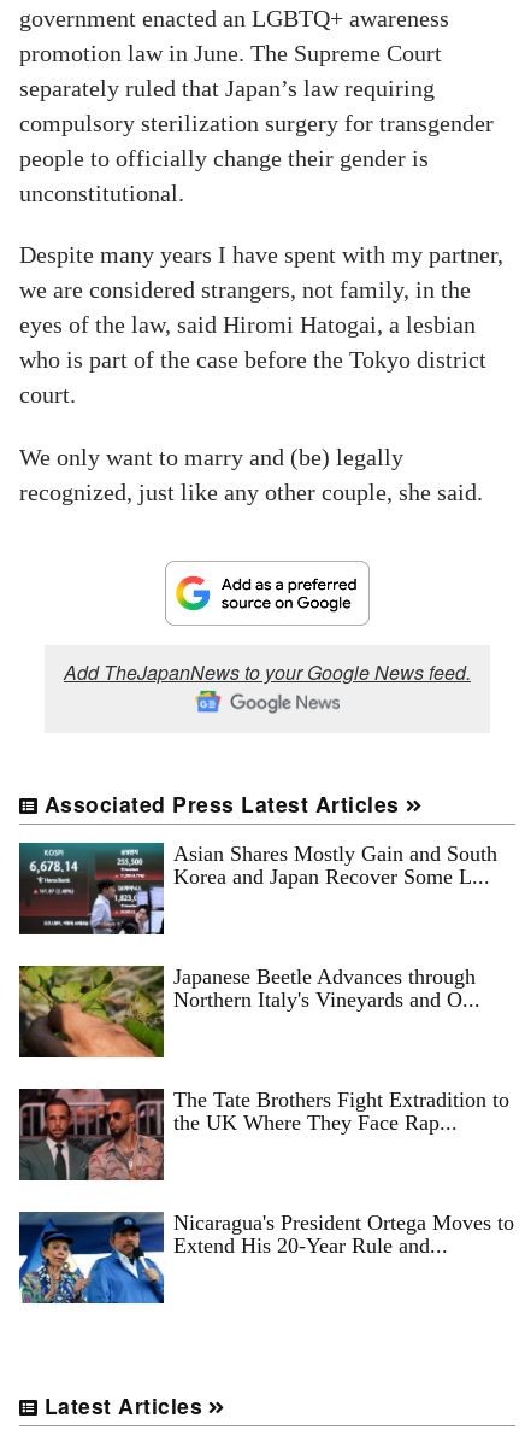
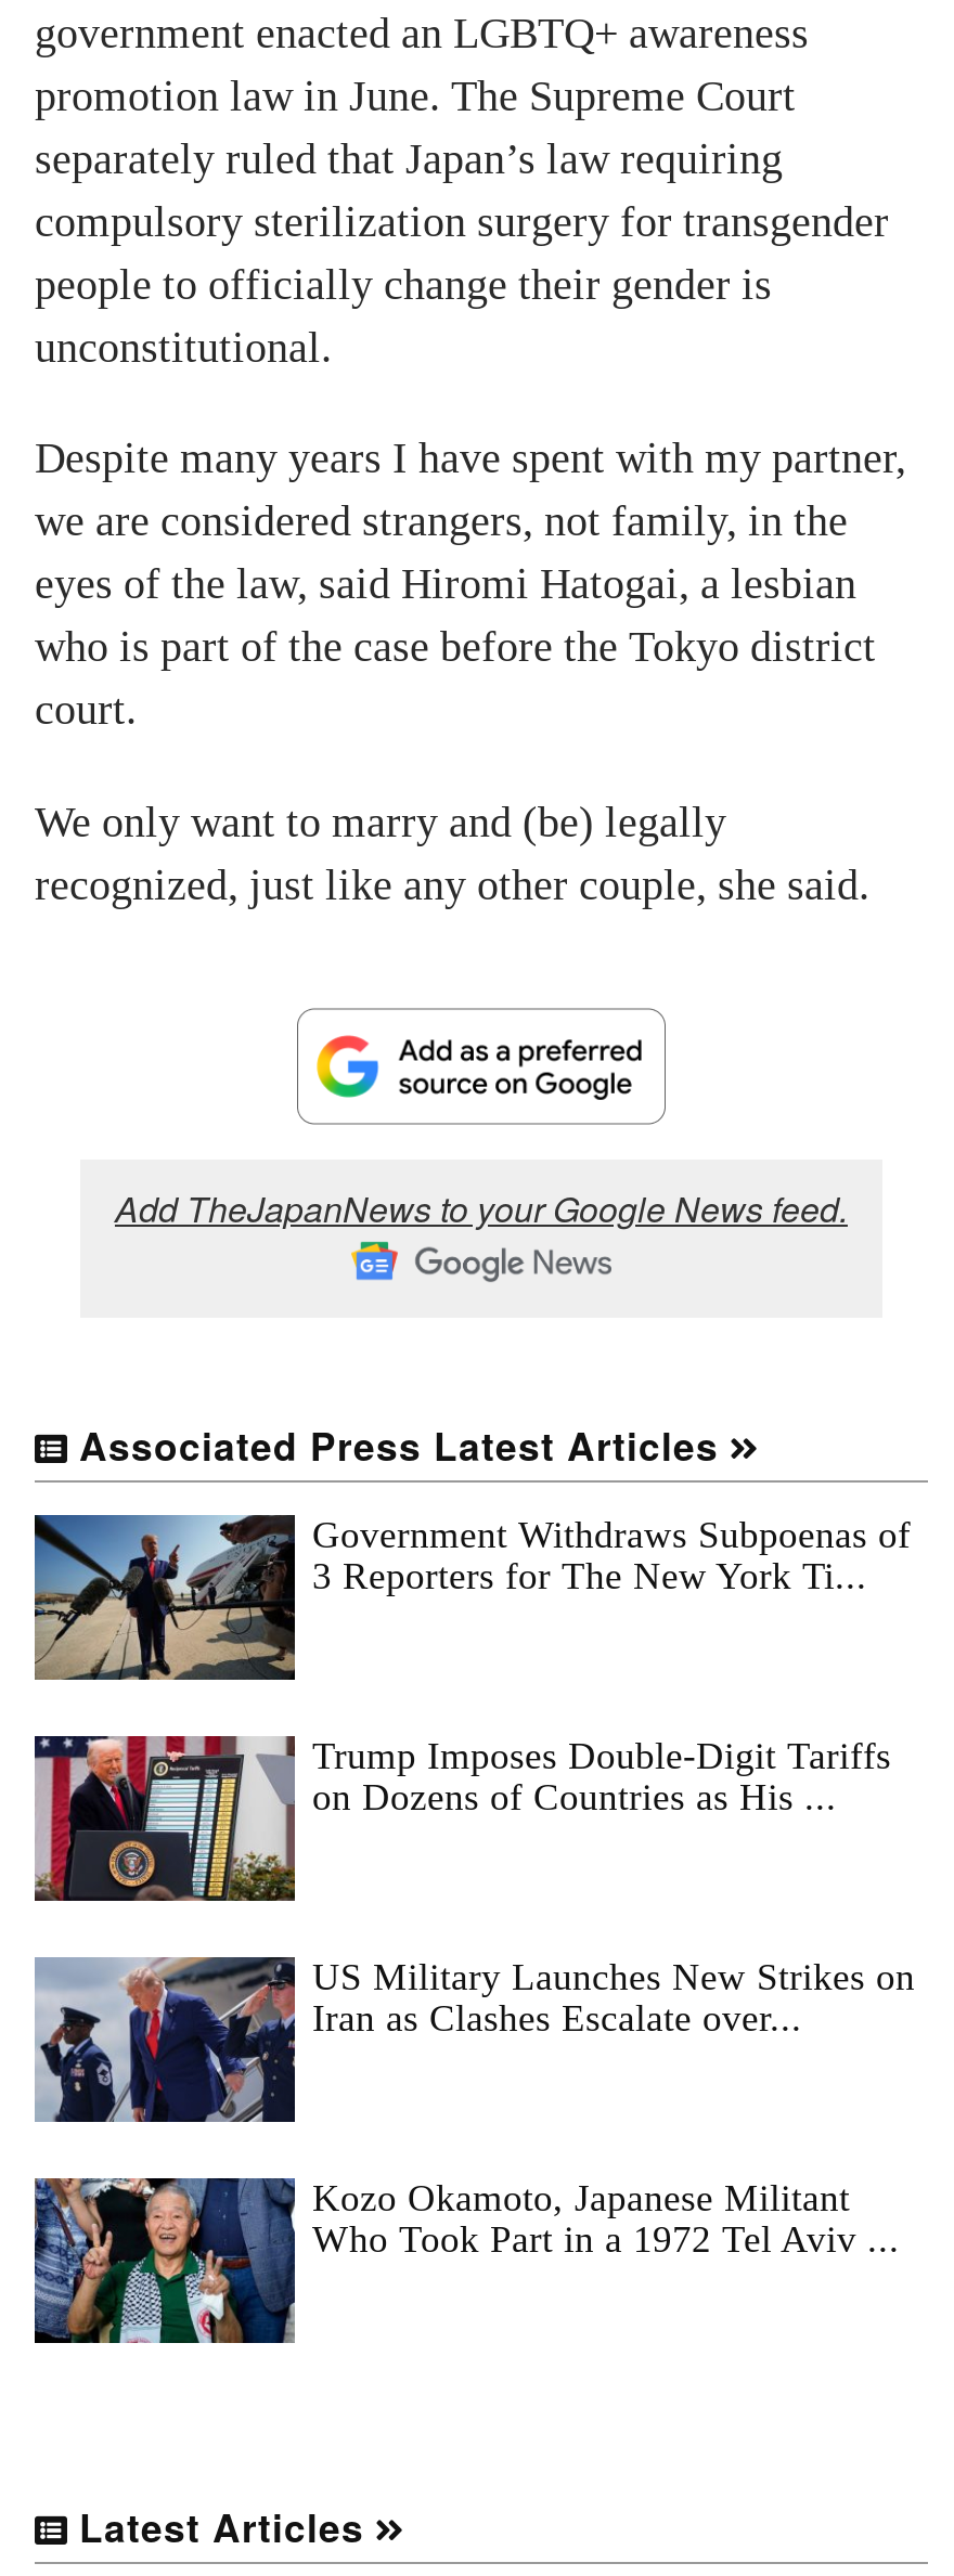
[18,841,497,936] [image] | Asian Shares Mostly Gain and South | Korea and Japan Recover Some L... -> [33,1512,911,1682] [image] | Government Withdraws Subpoenas of | 3 Reporters for The New York Ti...
[18,964,480,1059] [image] | Japanese Beetle Advances through | Northern Italy's Vineyards and O... -> [33,1734,891,1903] [image] | Trump Imposes Double-Digit Tariffs | on Dozens of Countries as His ...
[18,1087,509,1182] [image] | The Tate Brothers Fight Extradition to | the UK Where They Face Rap... -> [35,1955,915,2124] [image] | US Military Launches New Strikes on | Iran as Clashes Escalate over...
[18,1210,514,1305] [image] | Nicaragua's President Ortega Moves to | Extend His 20-Year Rule and... -> [33,2176,900,2345] [image] | Kozo Okamoto, Japanese Militant | Who Took Part in a 1972 Tel Aviv ...

